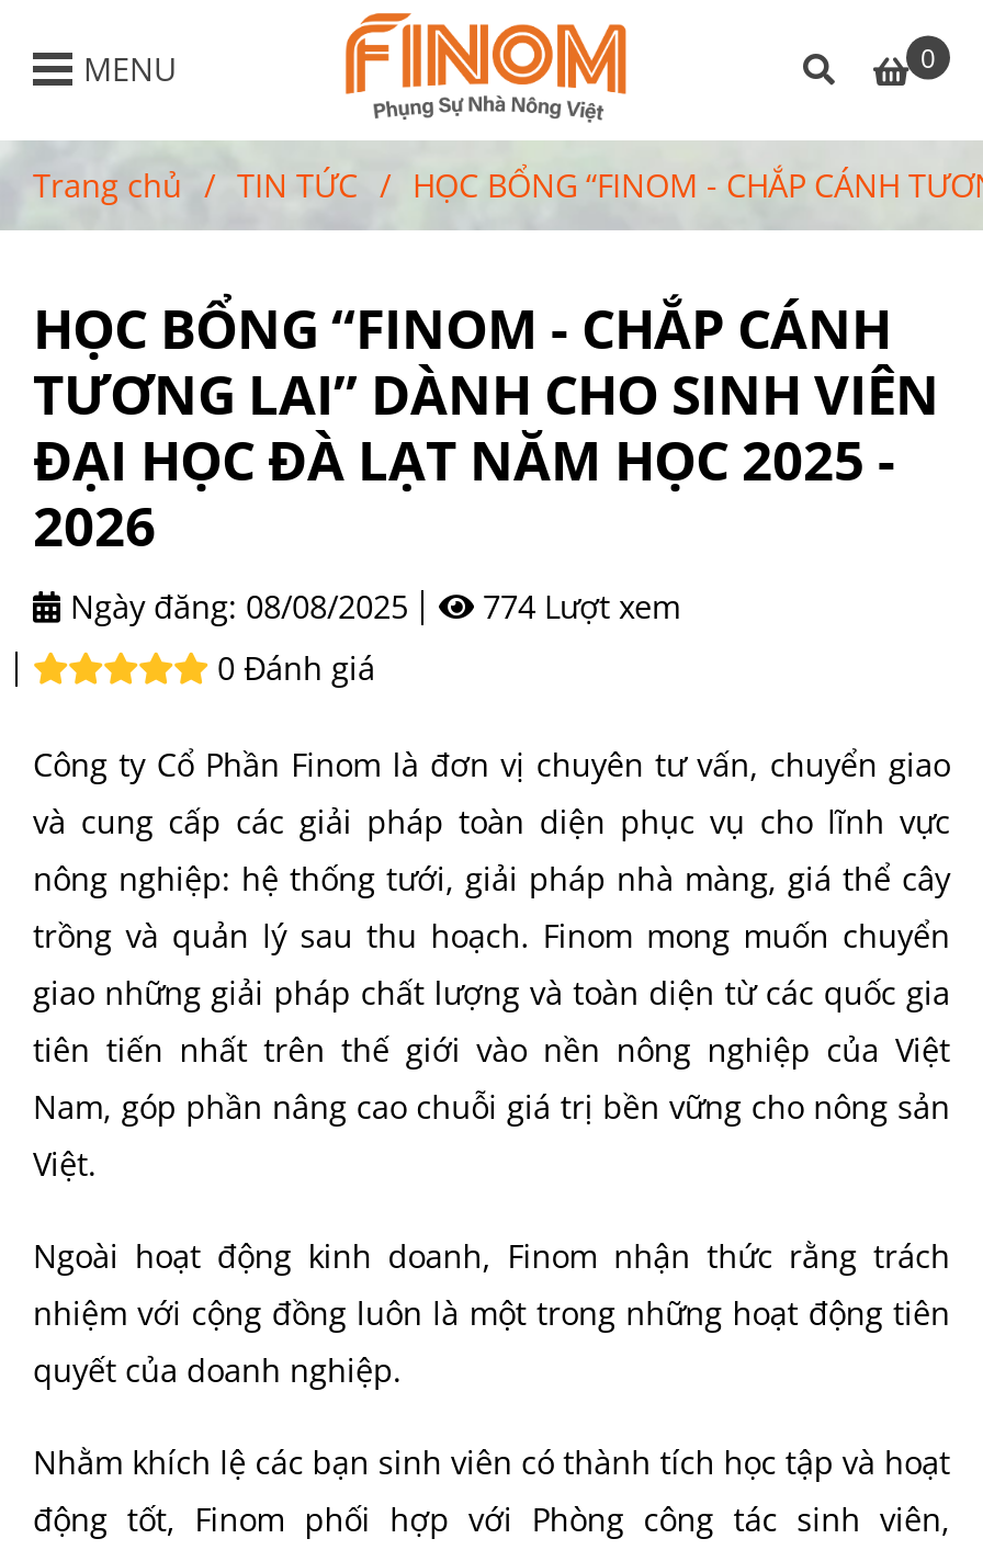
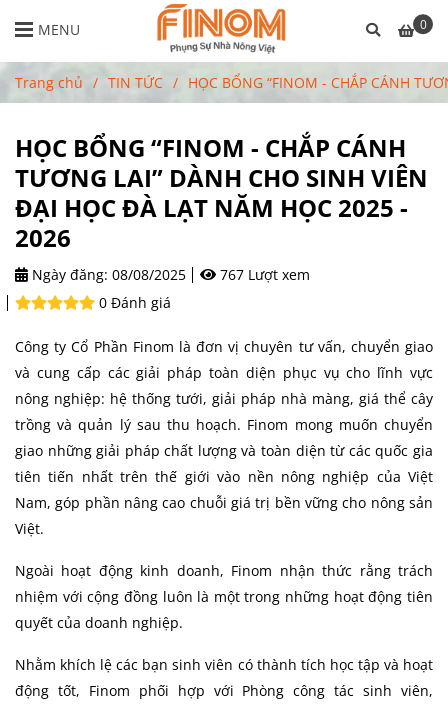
[61,586,680,627] Ngày đăng: 08/08/2025 774 Lượt xem -> [28,265,310,284] Ngày đăng: 08/08/2025 767 Lượt xem

